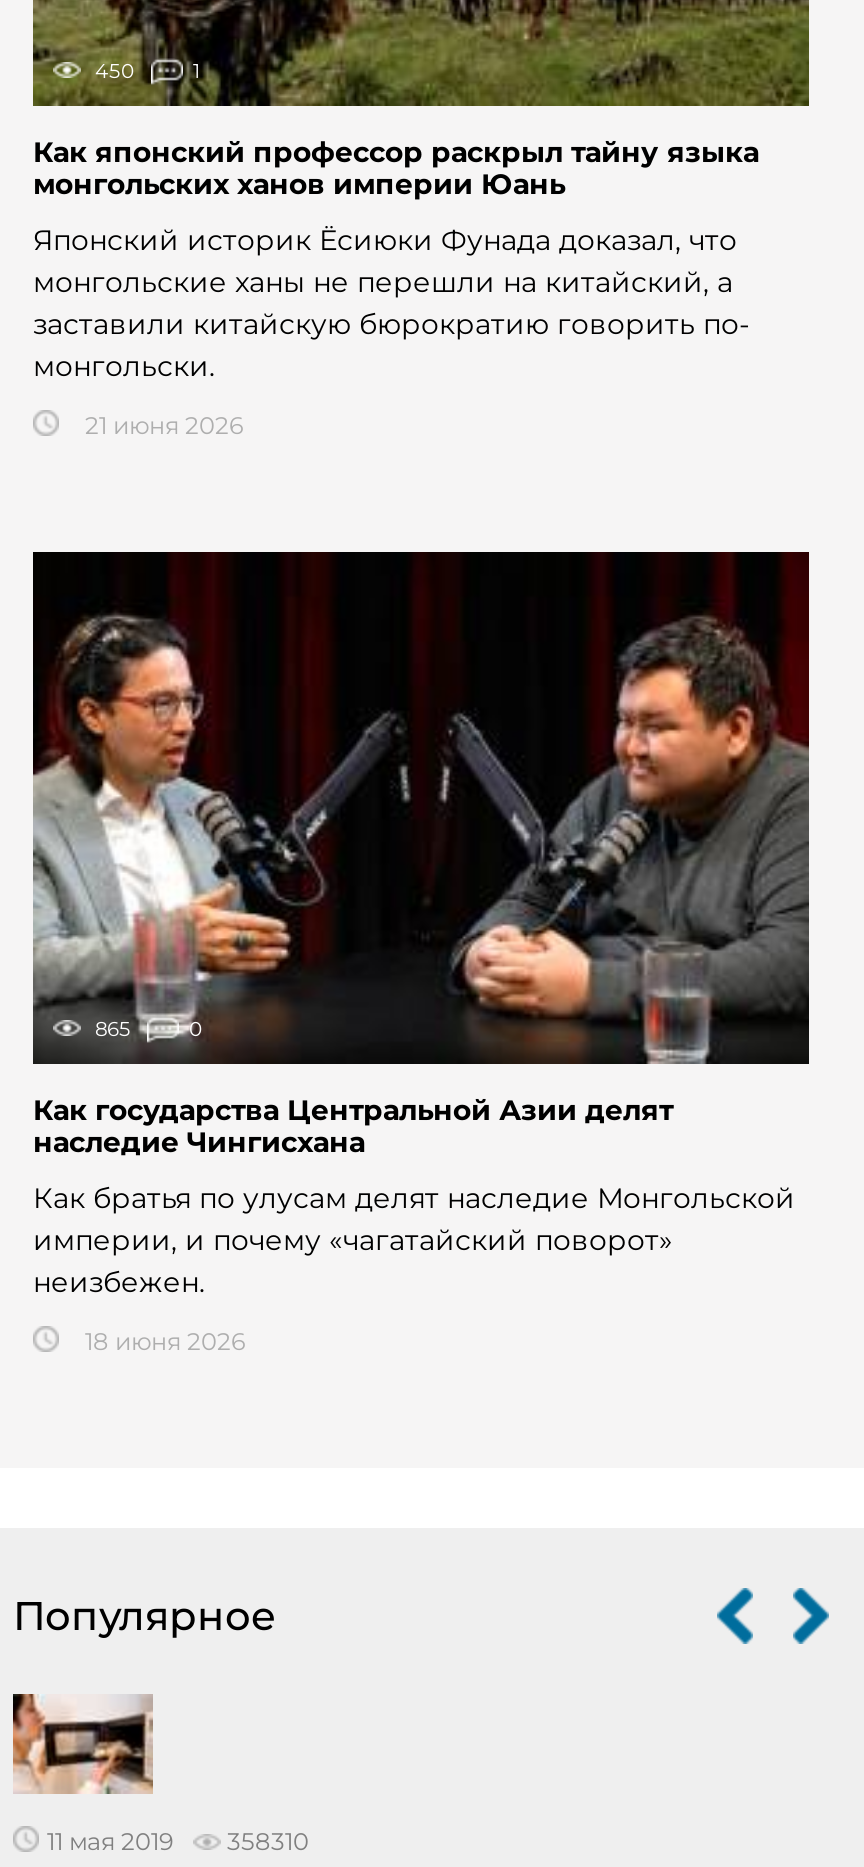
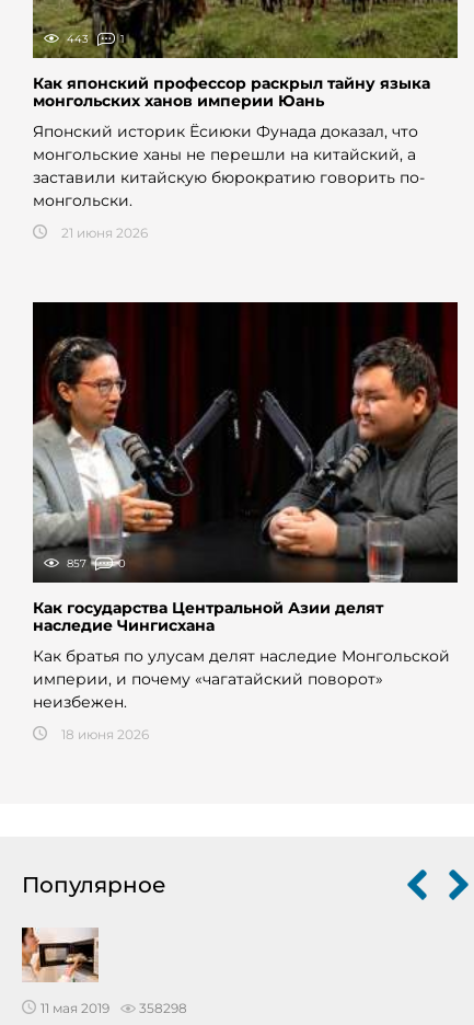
[95,57,135,83] 450 -> [67,31,89,46] 443
[95,1017,131,1043] 865 -> [67,557,86,571] 857
[227,1827,309,1857] 358310 -> [139,1000,187,1017] 358298

